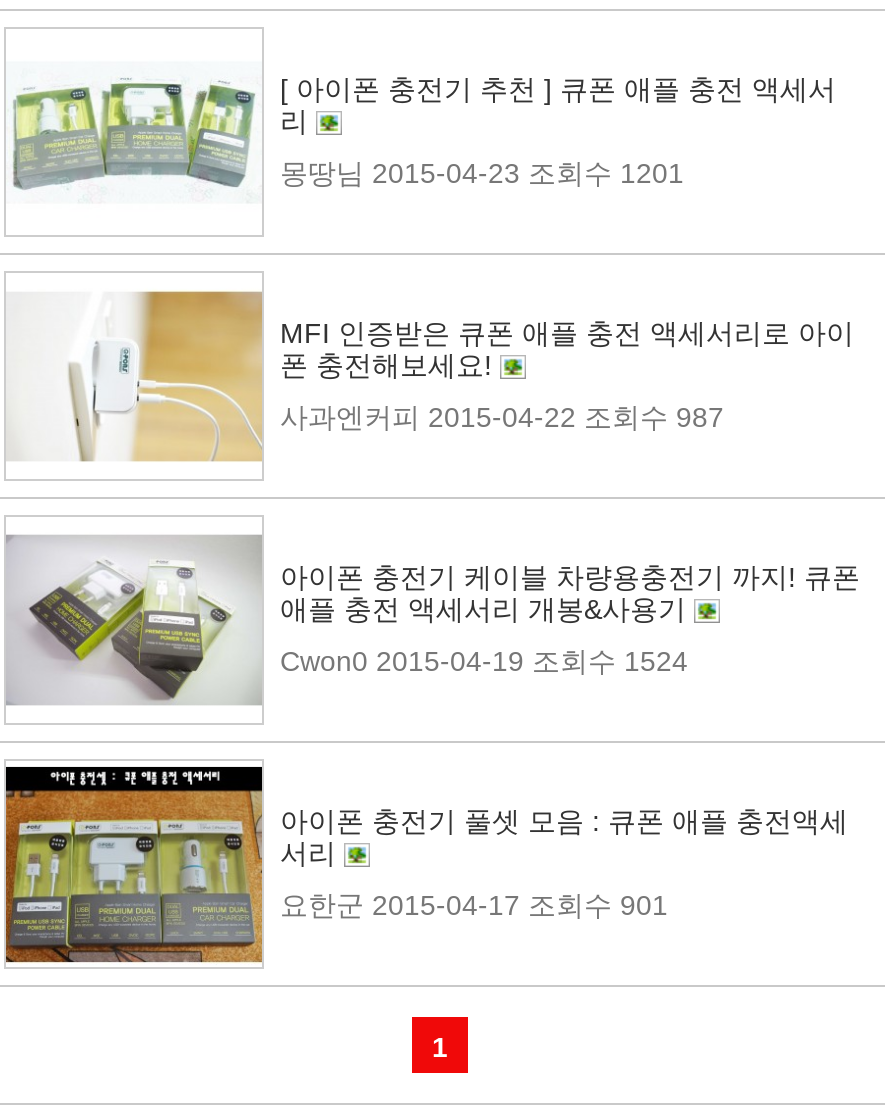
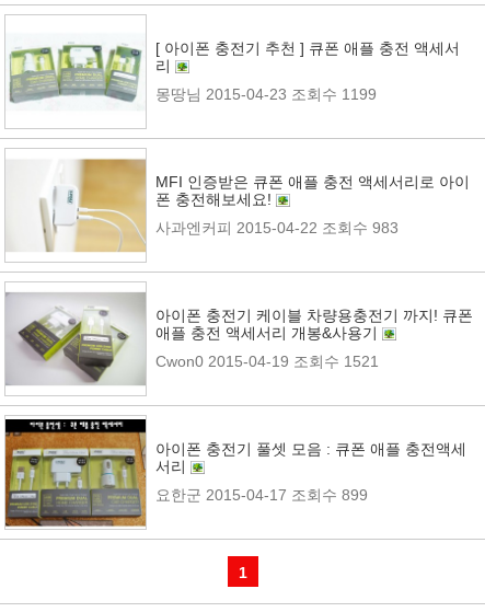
[280,156,684,188] 몽땅님 2015-04-23 조회수 1201 -> [155,85,377,103] 몽땅님 2015-04-23 조회수 1199
[280,400,724,432] 사과엔커피 2015-04-22 조회수 987 -> [155,219,399,236] 사과엔커피 2015-04-22 조회수 983
[280,644,688,676] Cwon0 2015-04-19 조회수 1524 -> [155,352,379,370] Cwon0 2015-04-19 조회수 1521
[280,888,668,920] 요한군 2015-04-17 조회수 901 -> [155,486,368,503] 요한군 2015-04-17 조회수 899

